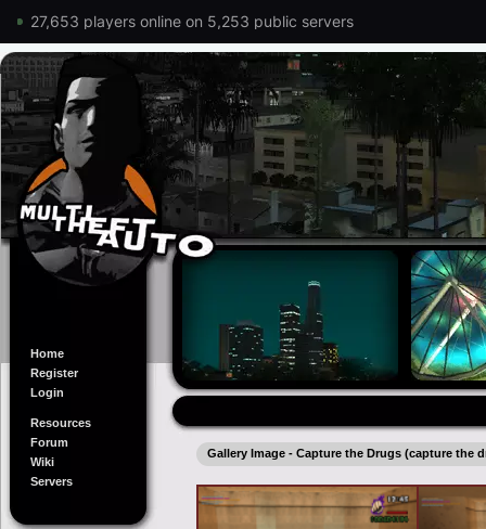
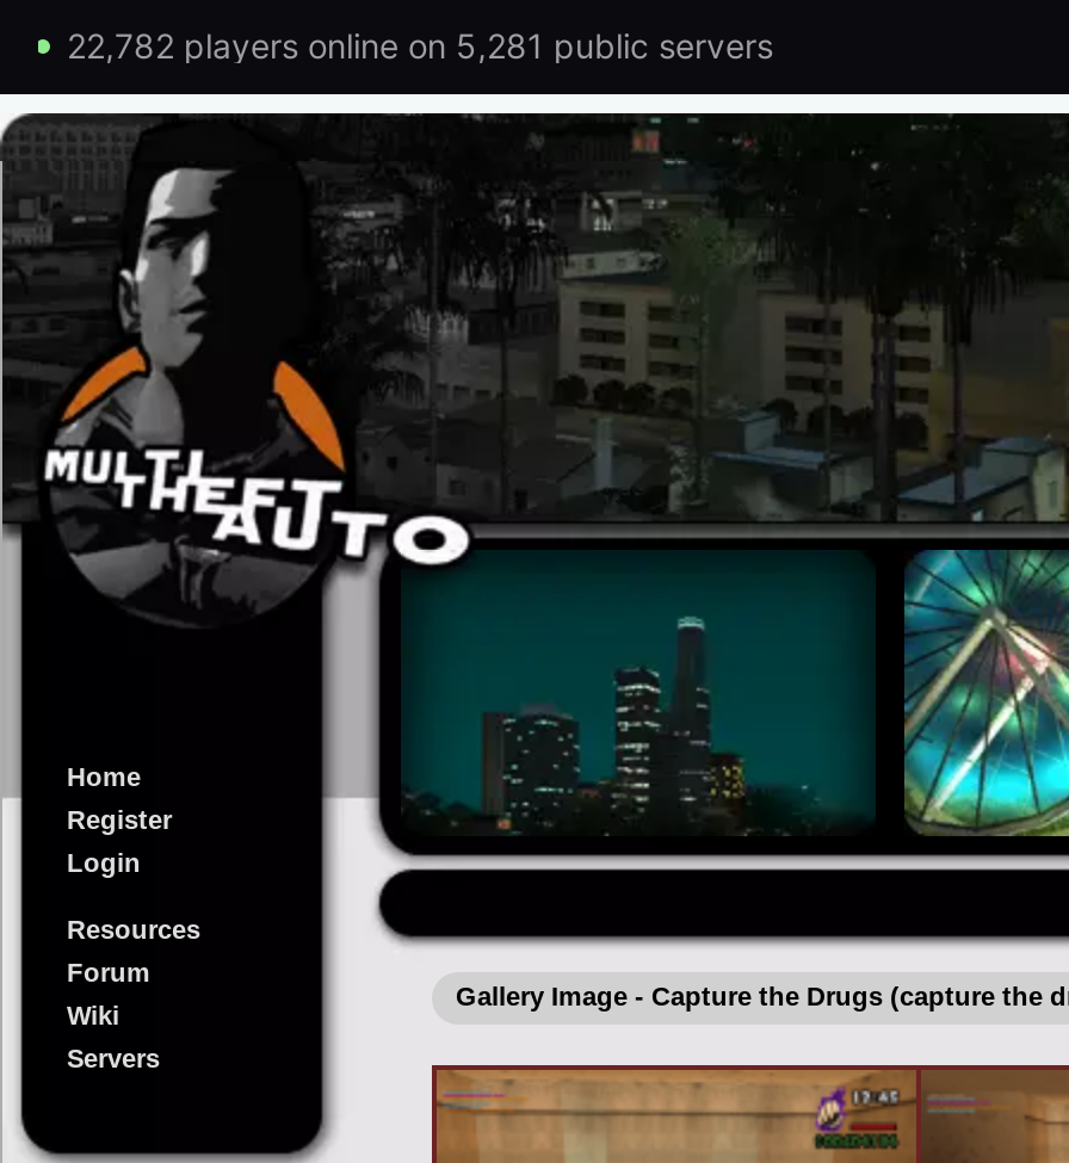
[30,12,354,30] 27,653 players online on 5,253 public servers -> [67,25,773,66] 22,782 players online on 5,281 public servers

